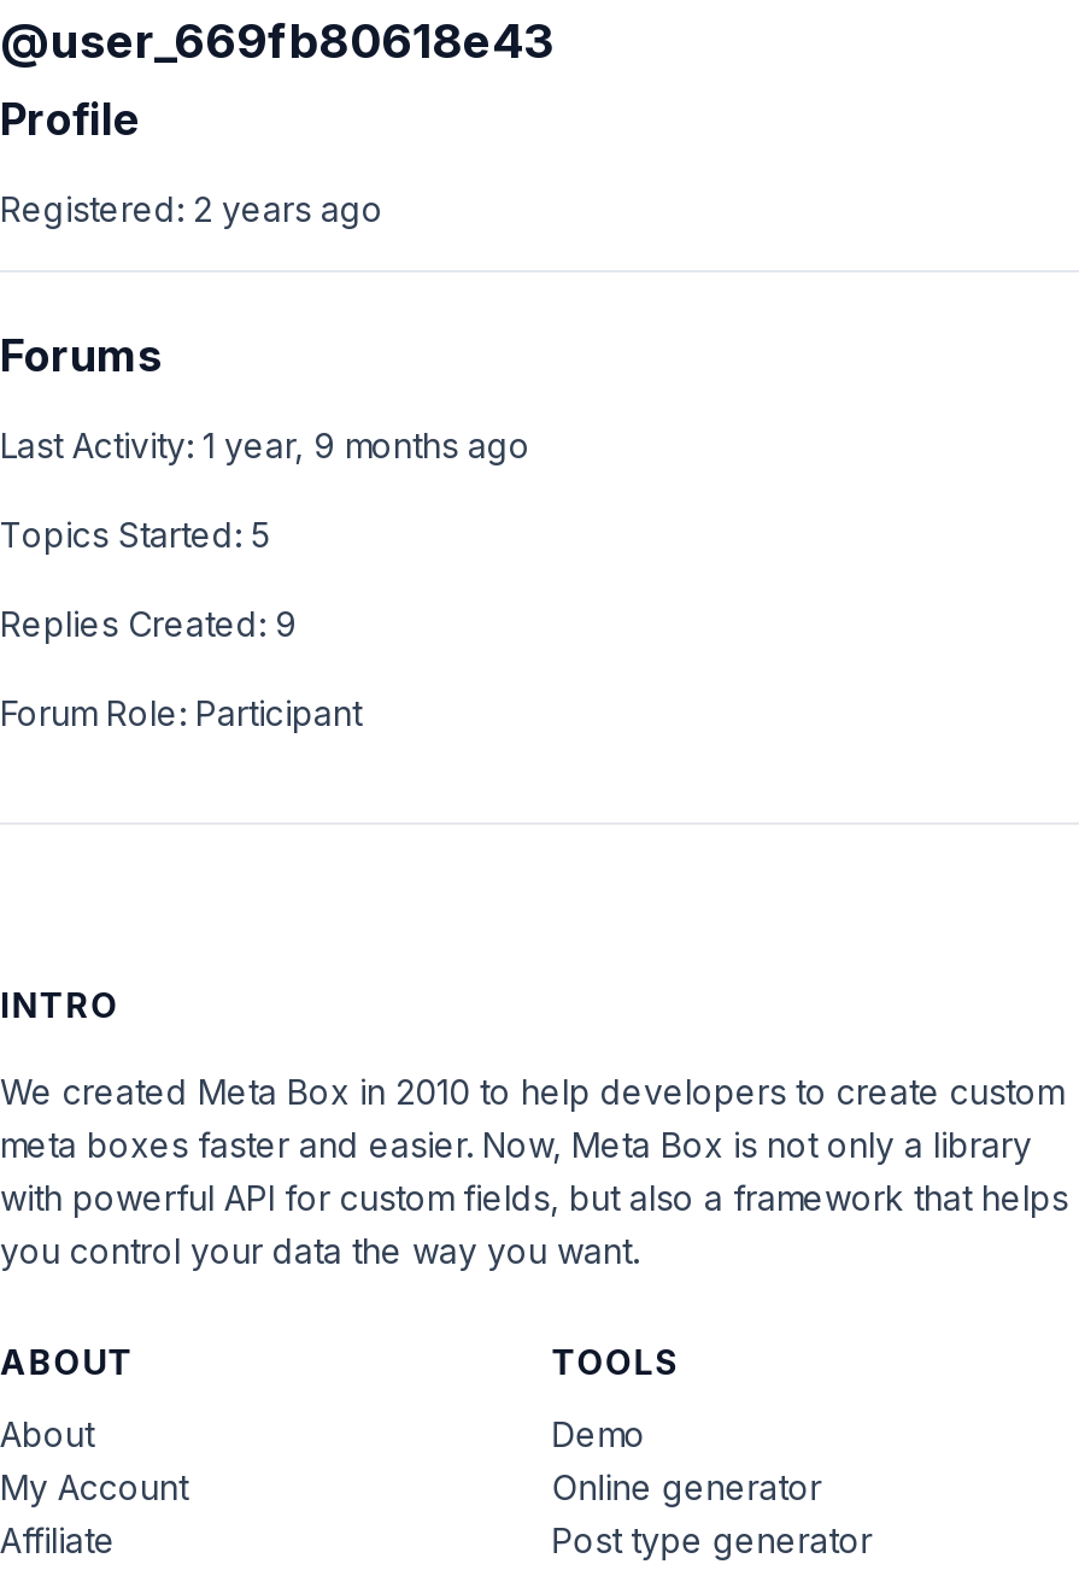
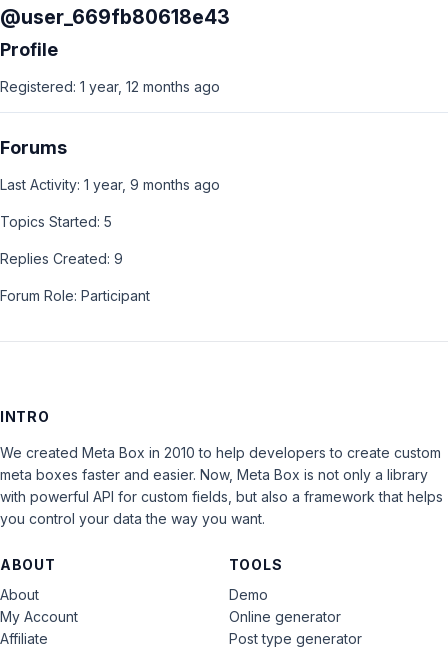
[0,188,383,229] Registered: 2 years ago -> [0,78,220,95] Registered: 1 year, 12 months ago

